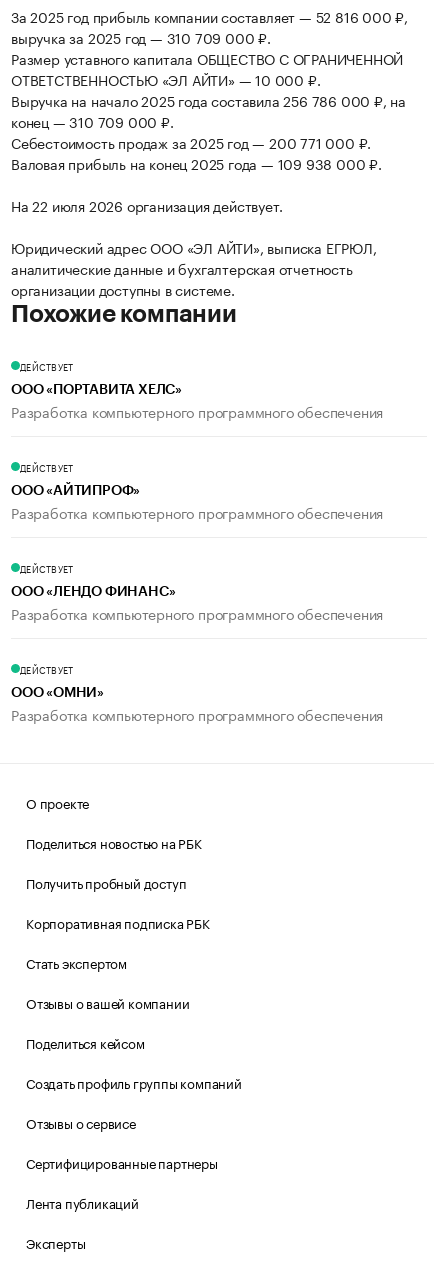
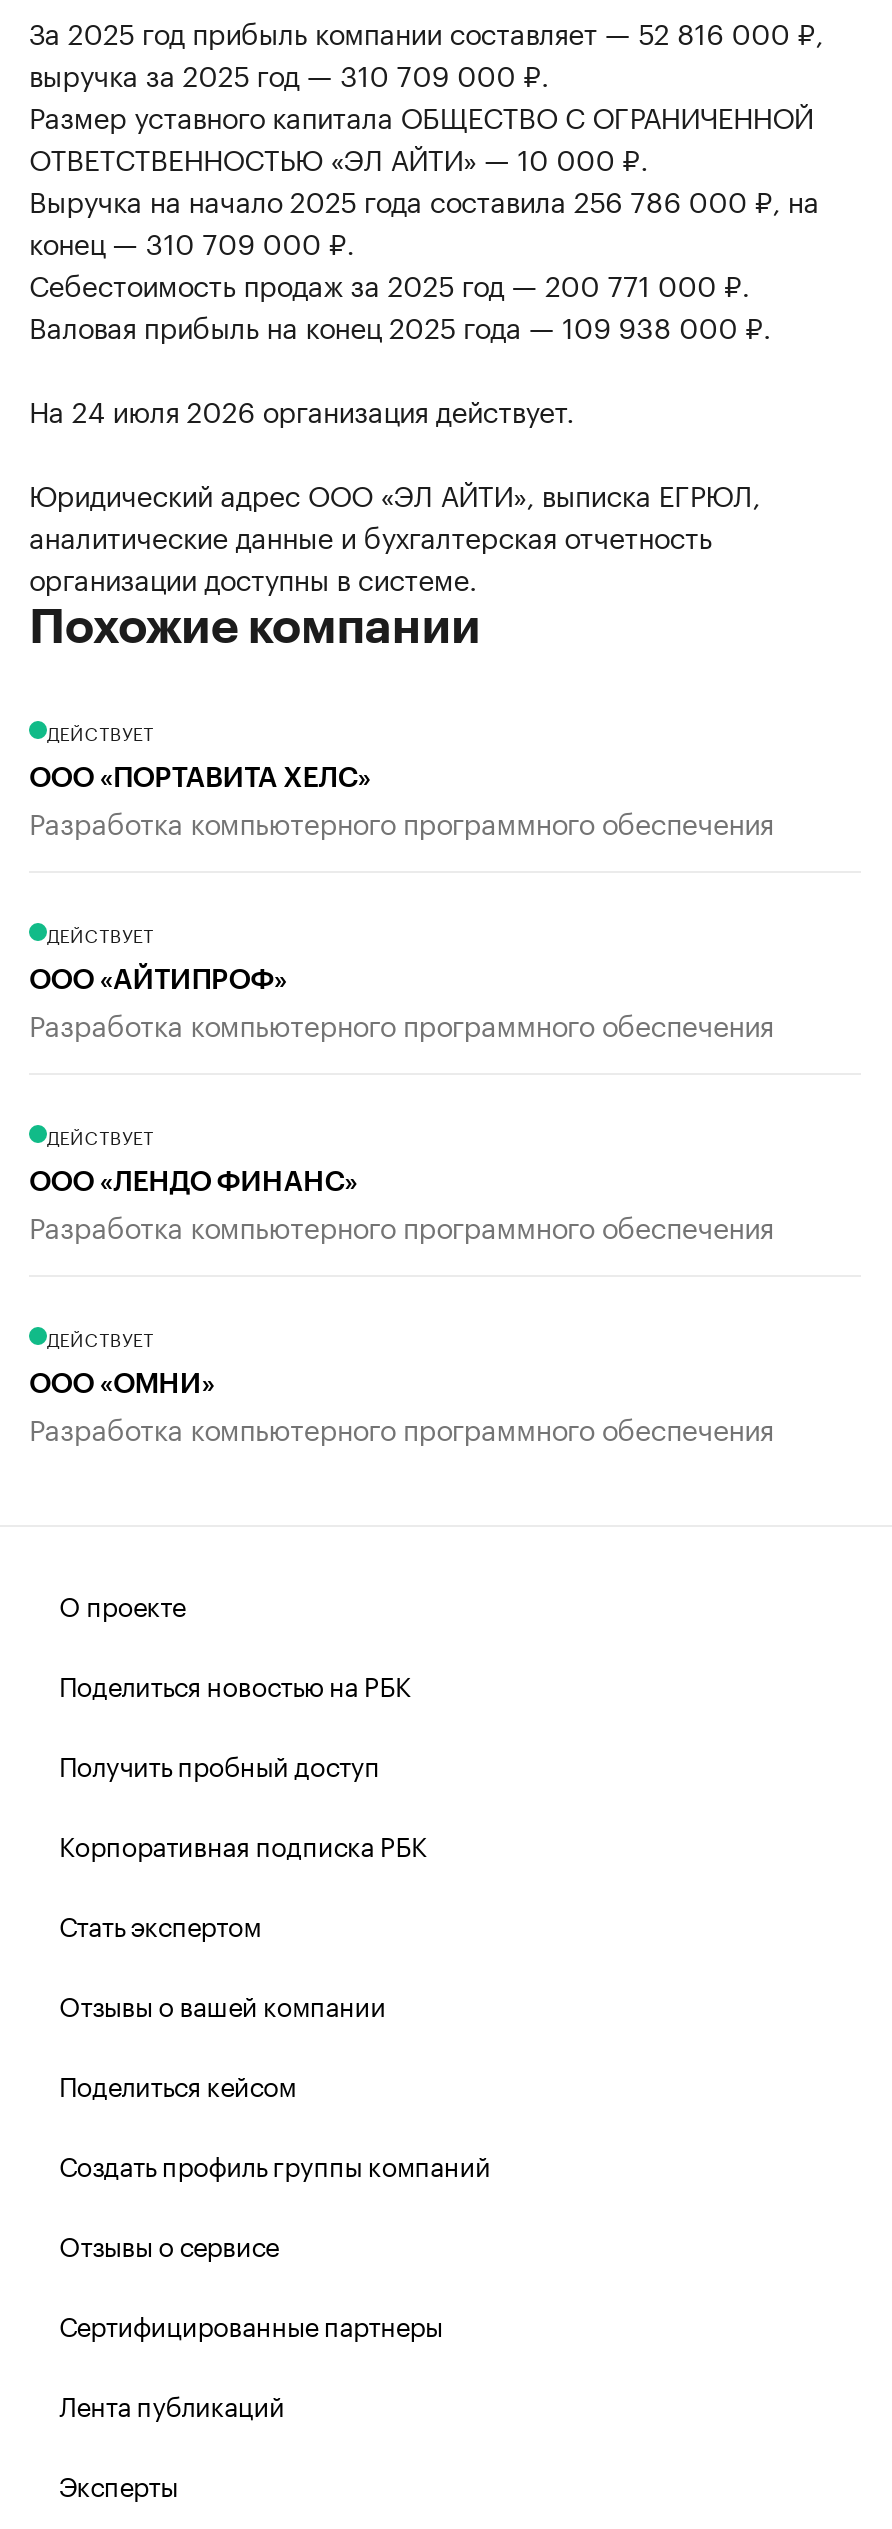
[11,194,282,216] На 22 июля 2026 организация действует. -> [29,388,574,432] На 24 июля 2026 организация действует.

